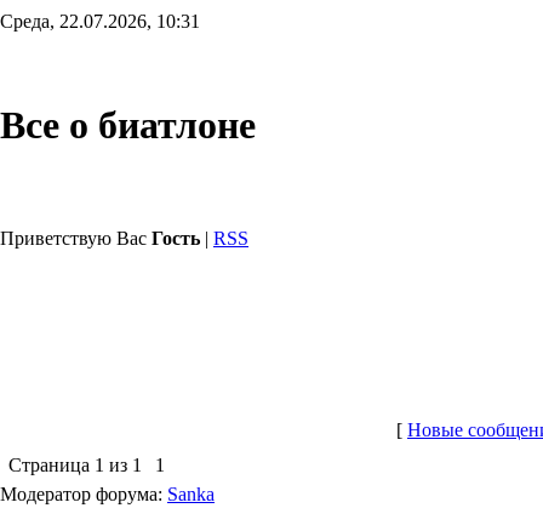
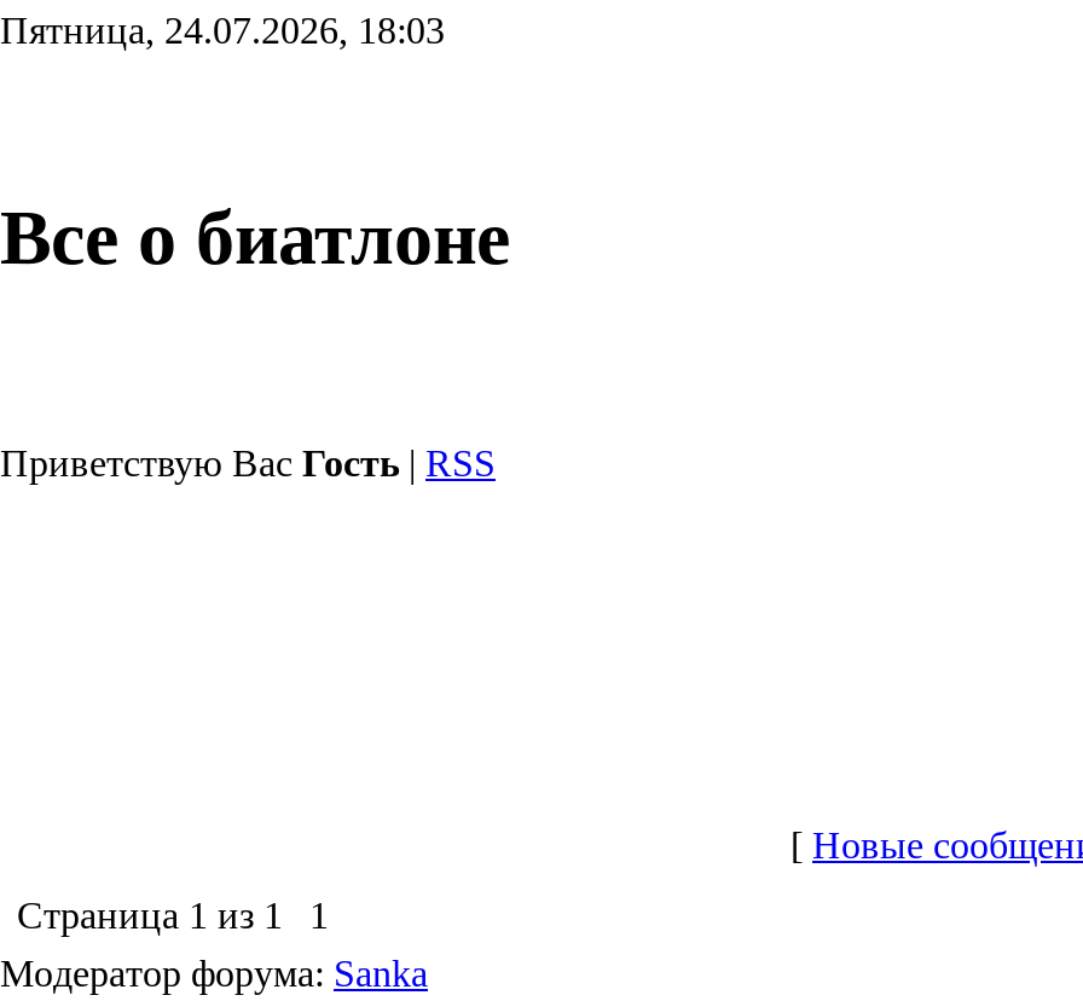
[0,11,200,32] Среда, 22.07.2026, 10:31 -> [0,10,445,51] Пятница, 24.07.2026, 18:03

